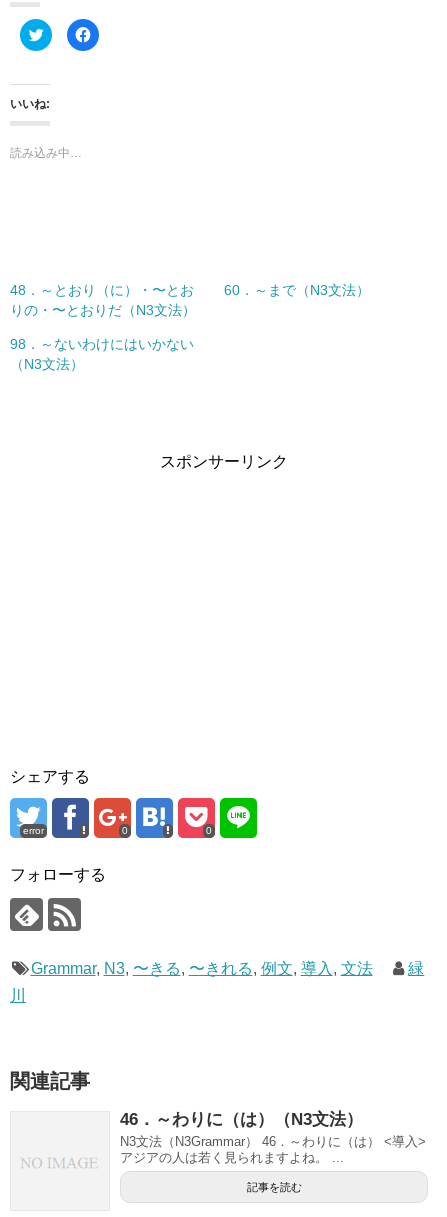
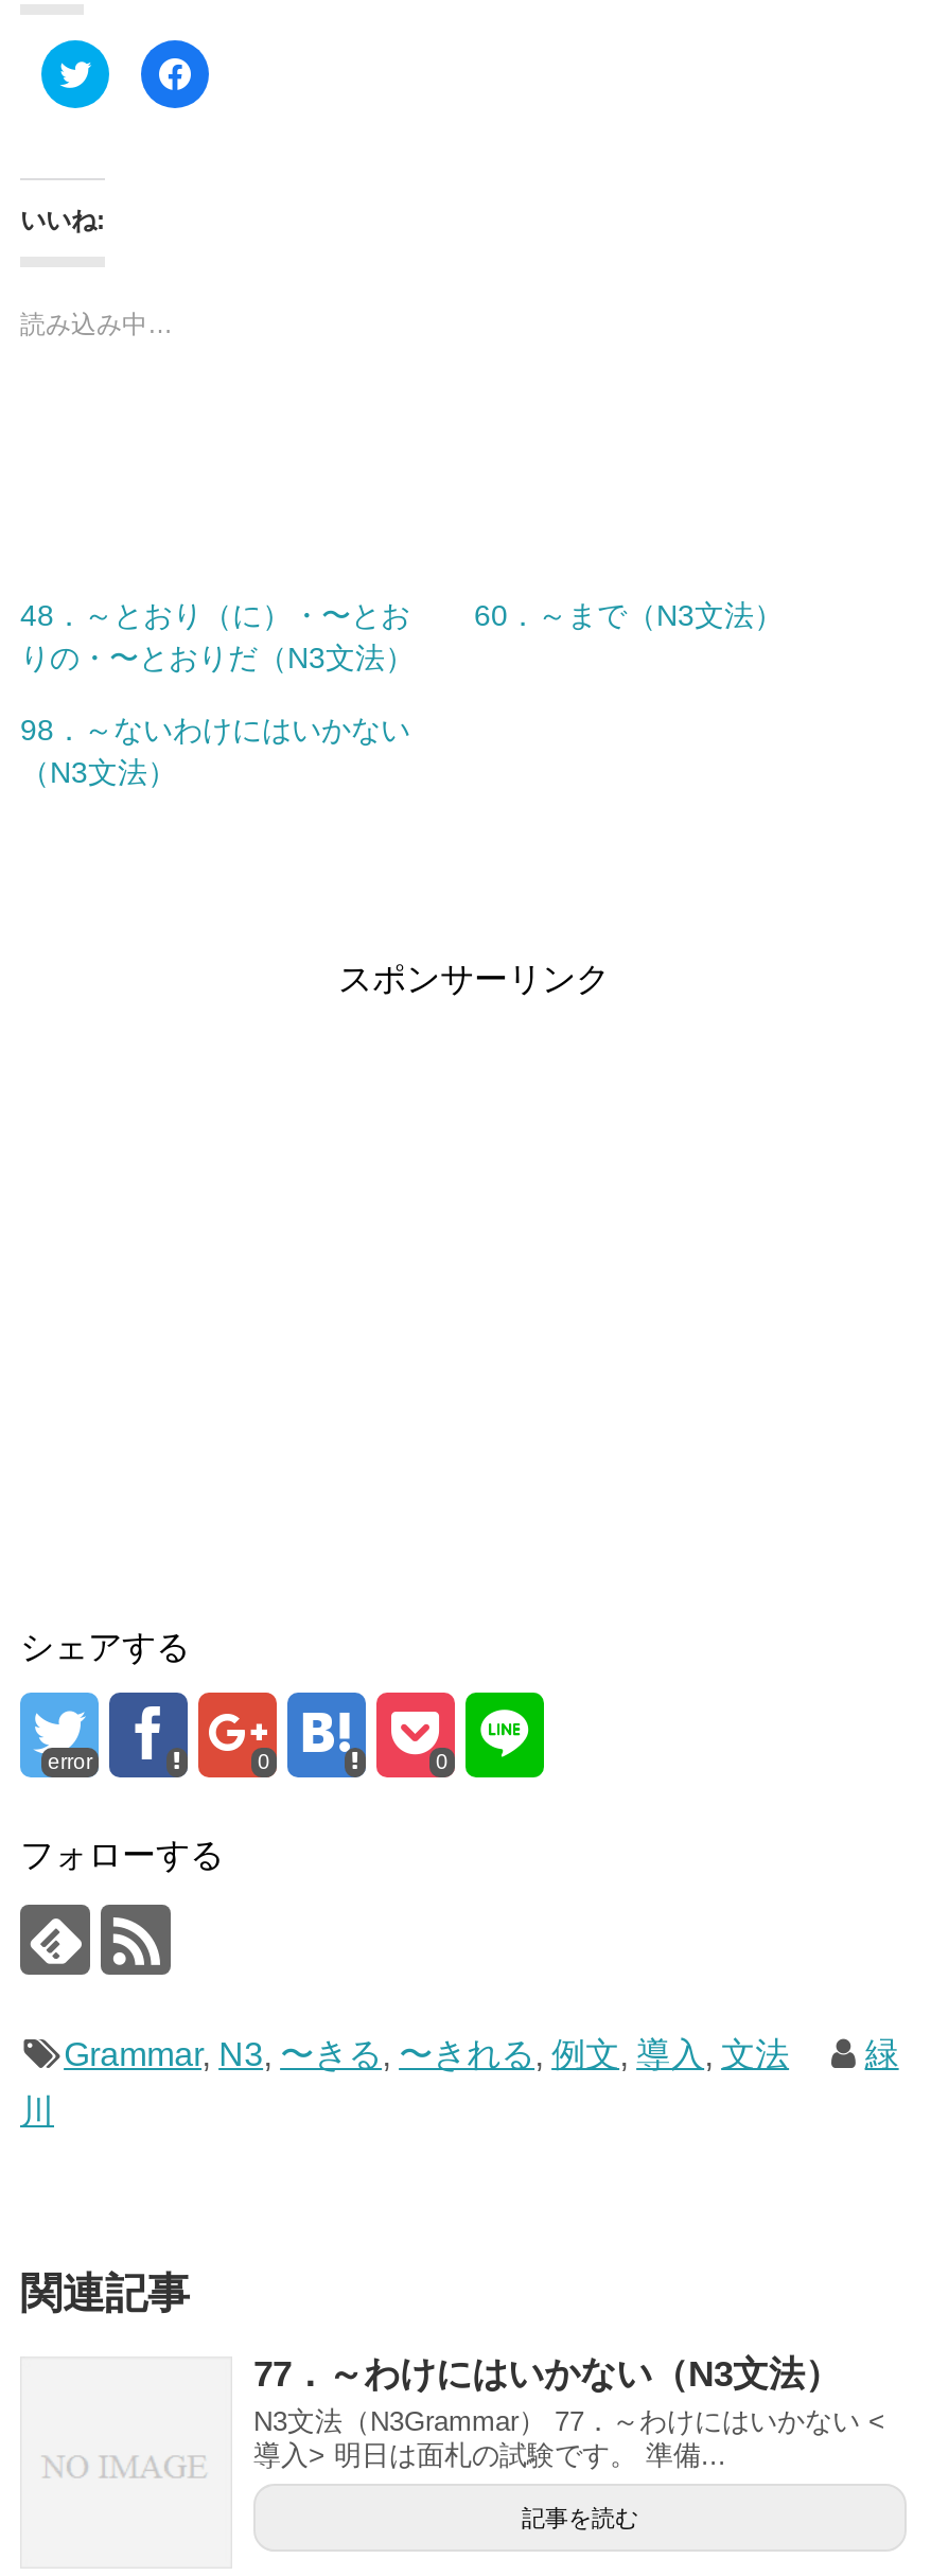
[120,1110,426,1165] 46．～わりに（は）（N3文法） | N3文法（N3Grammar） 46．～わりに（は） <導入> | アジアの人は若く見られますよね。 ... -> [253,2354,885,2471] 77．～わけにはいかない（N3文法） | N3文法（N3Grammar） 77．～わけにはいかない < | 導入> 明日は面札の試験です。 準備...

